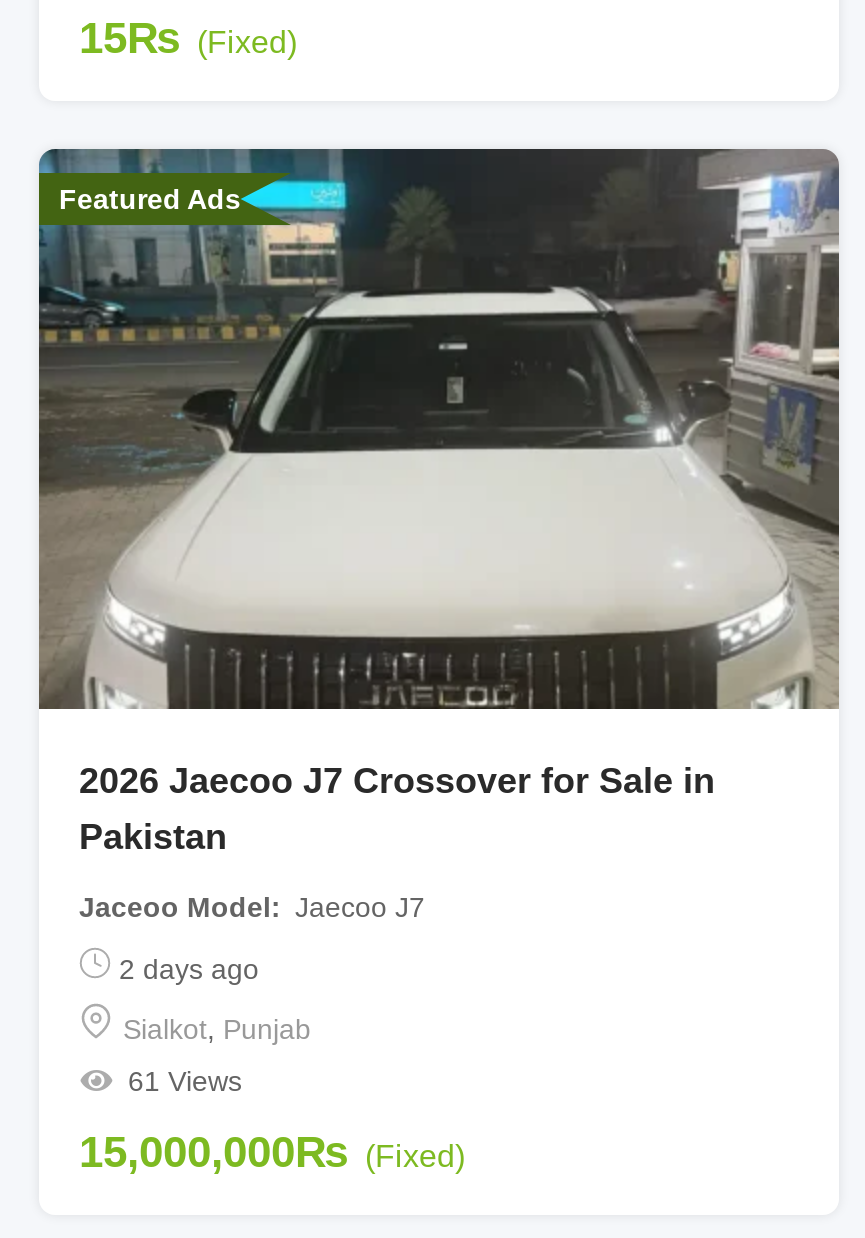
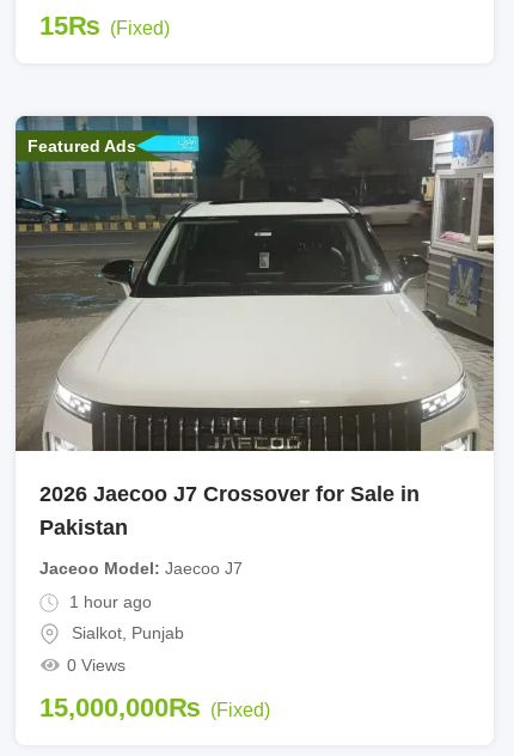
[111,953,259,985] 2 days ago -> [65,592,152,611] 1 hour ago
[128,1065,242,1097] 61 Views -> [66,656,125,675] 0 Views

